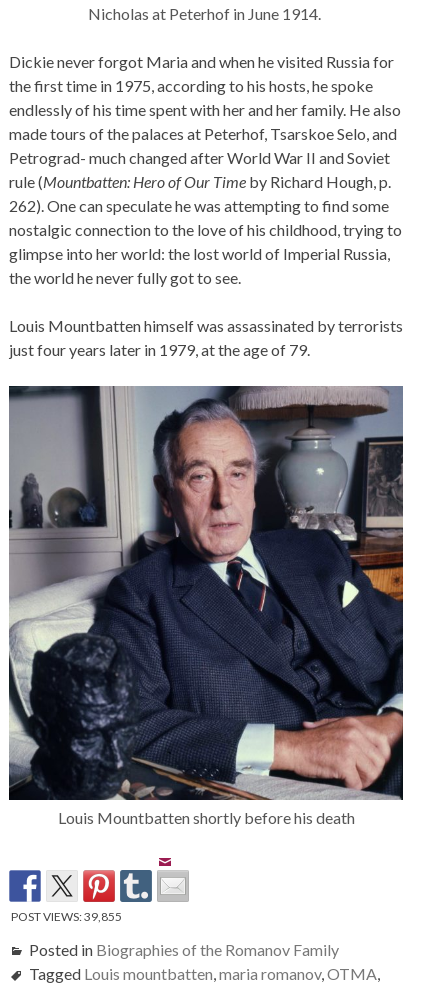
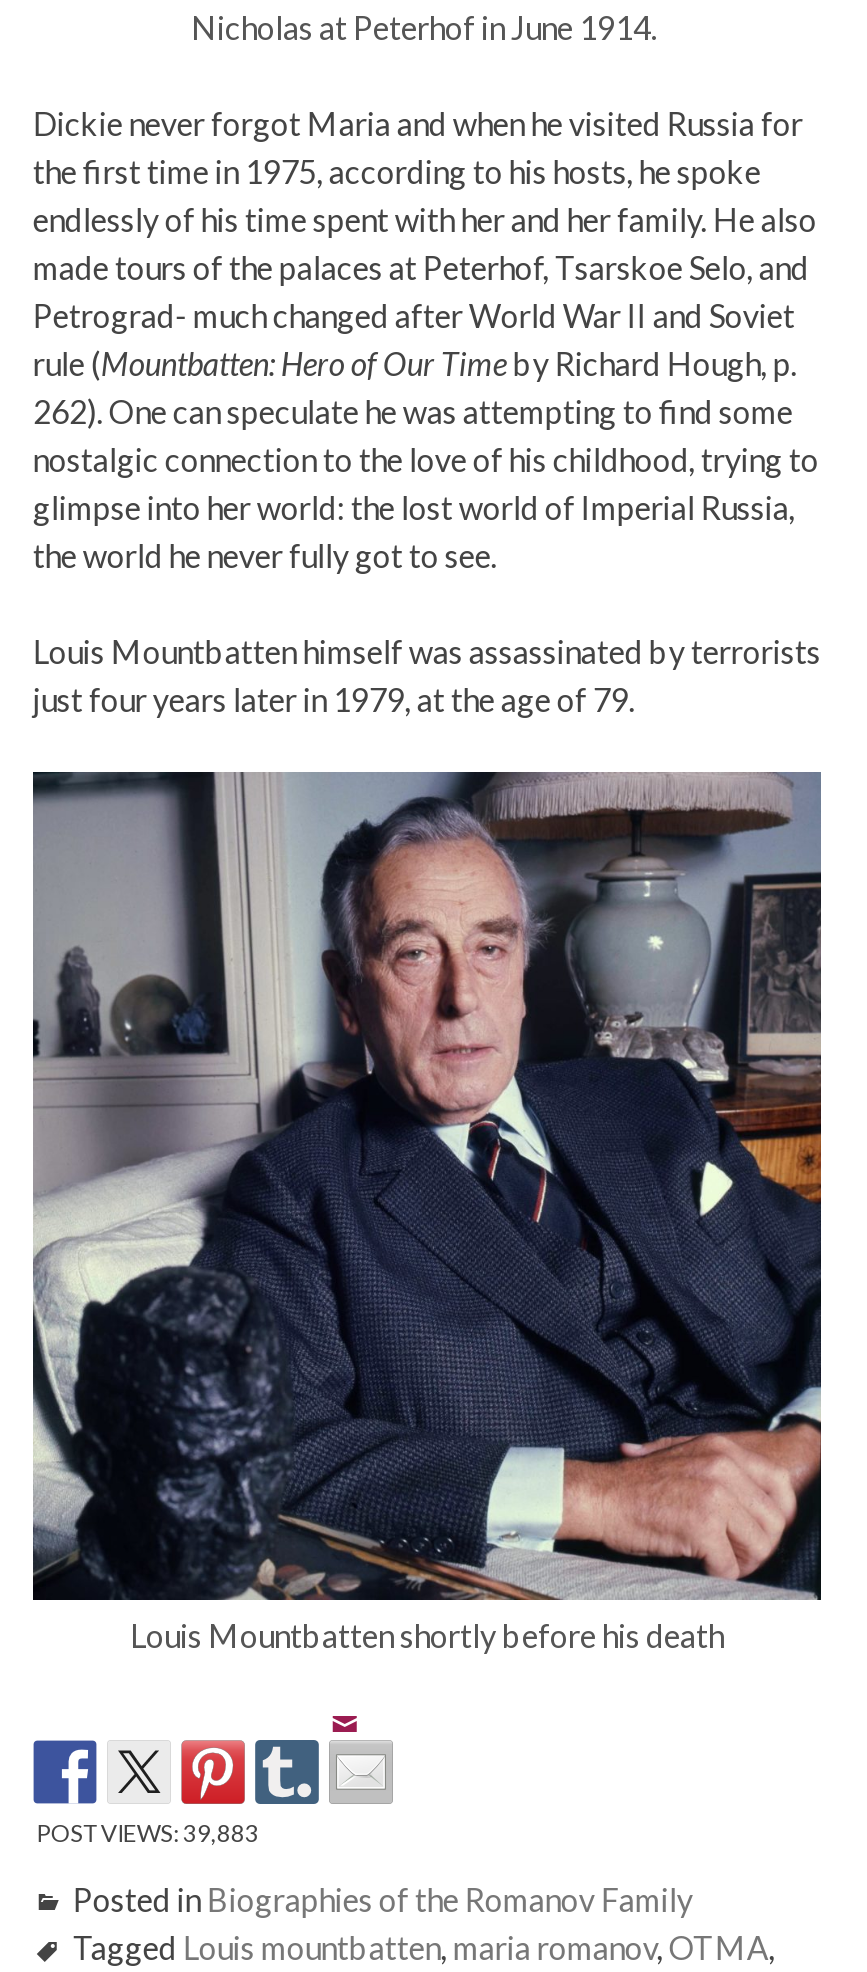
[11,909,122,924] POST VIEWS: 39,855 -> [37,1818,259,1848] POST VIEWS: 39,883

